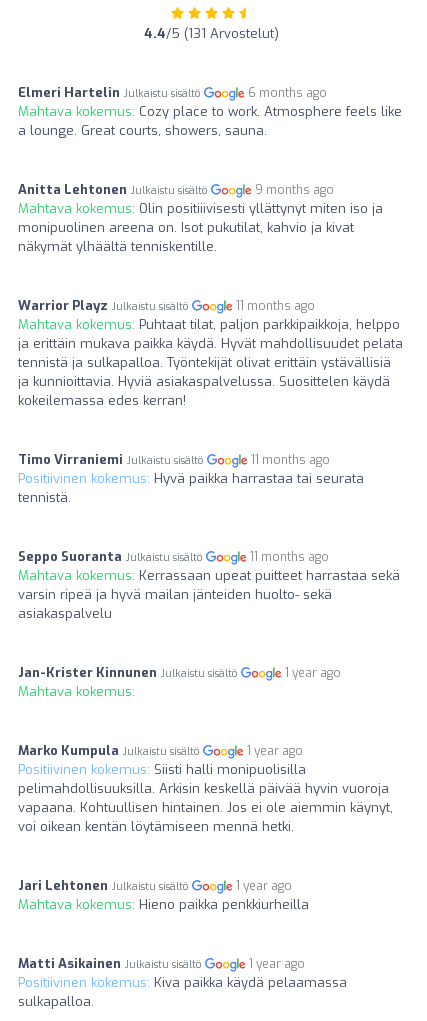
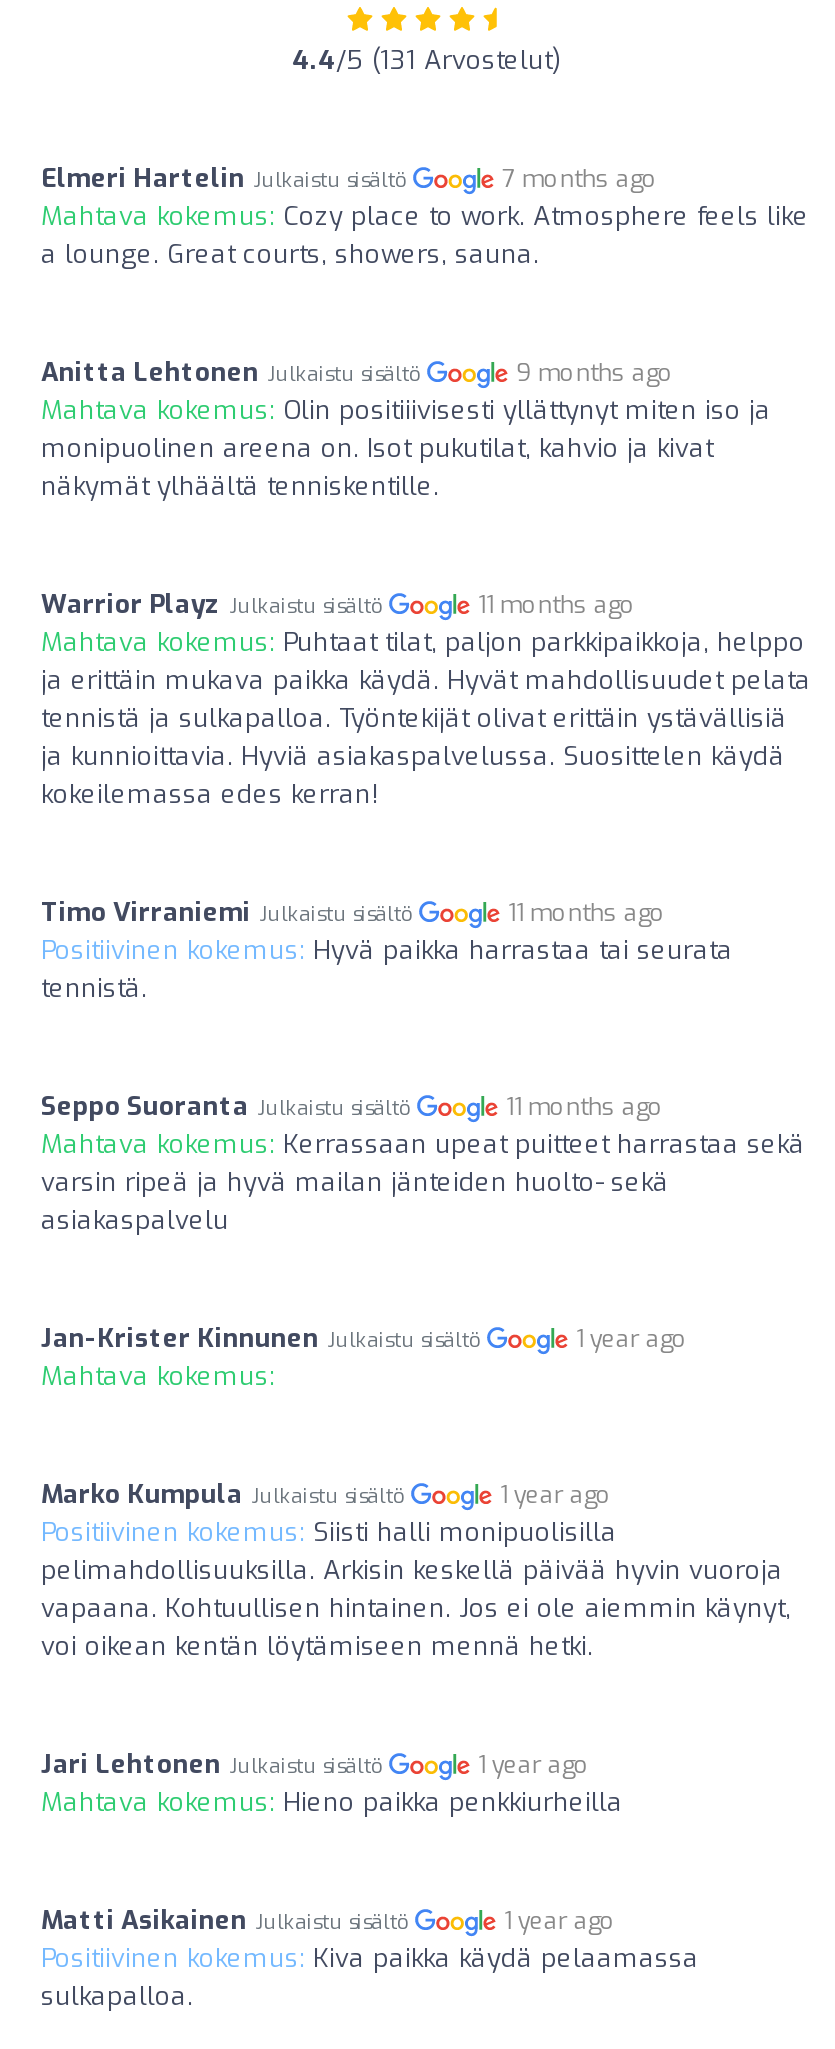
[248,84,327,100] 6 months ago -> [502,162,658,194] 7 months ago

